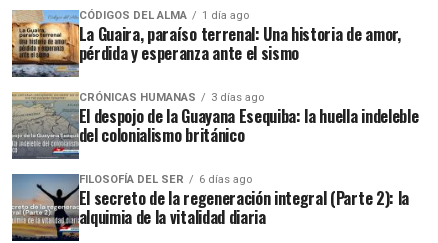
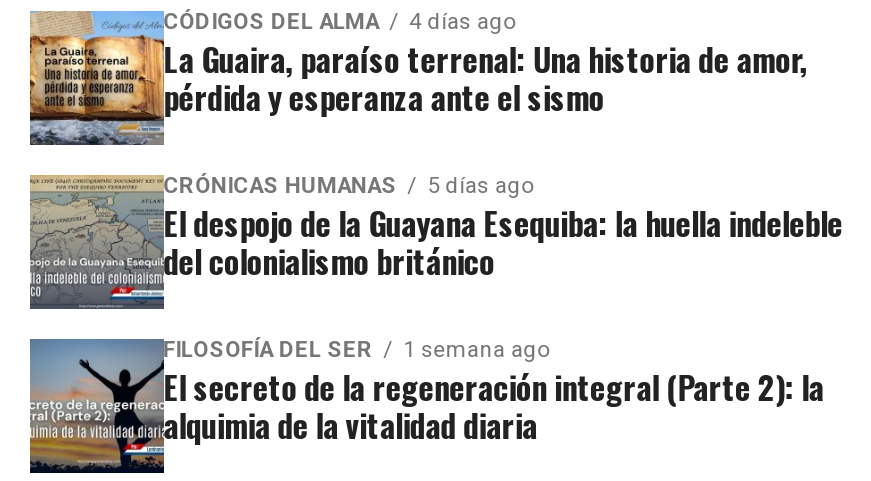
[79,9,249,22] CÓDIGOS DEL ALMA 1 día ago -> [163,9,515,35] CÓDIGOS DEL ALMA 4 días ago
[79,91,264,104] CRÓNICAS HUMANAS 3 días ago -> [163,173,533,199] CRÓNICAS HUMANAS 5 días ago
[79,173,252,186] FILOSOFÍA DEL SER 6 días ago -> [163,337,549,363] FILOSOFÍA DEL SER 1 semana ago

